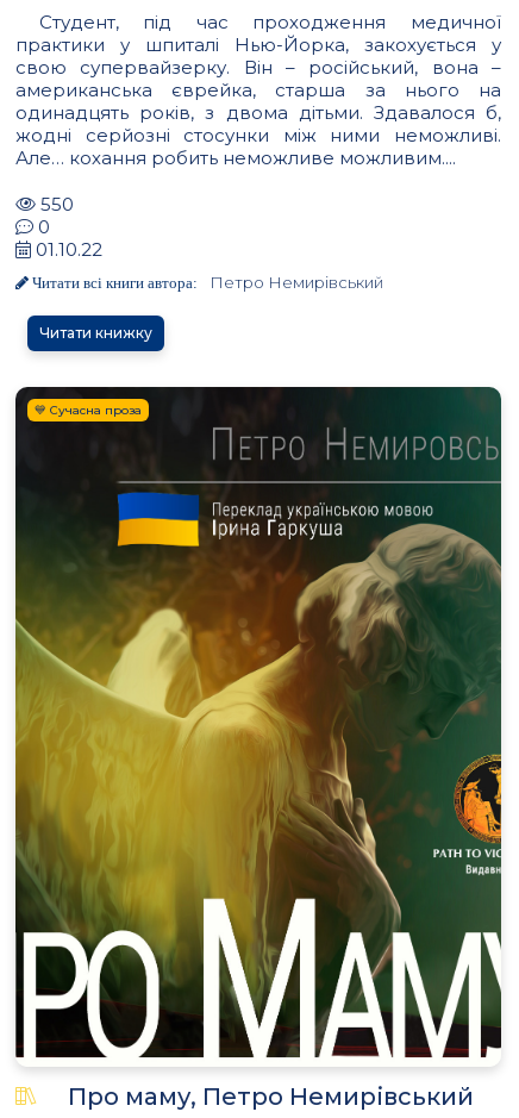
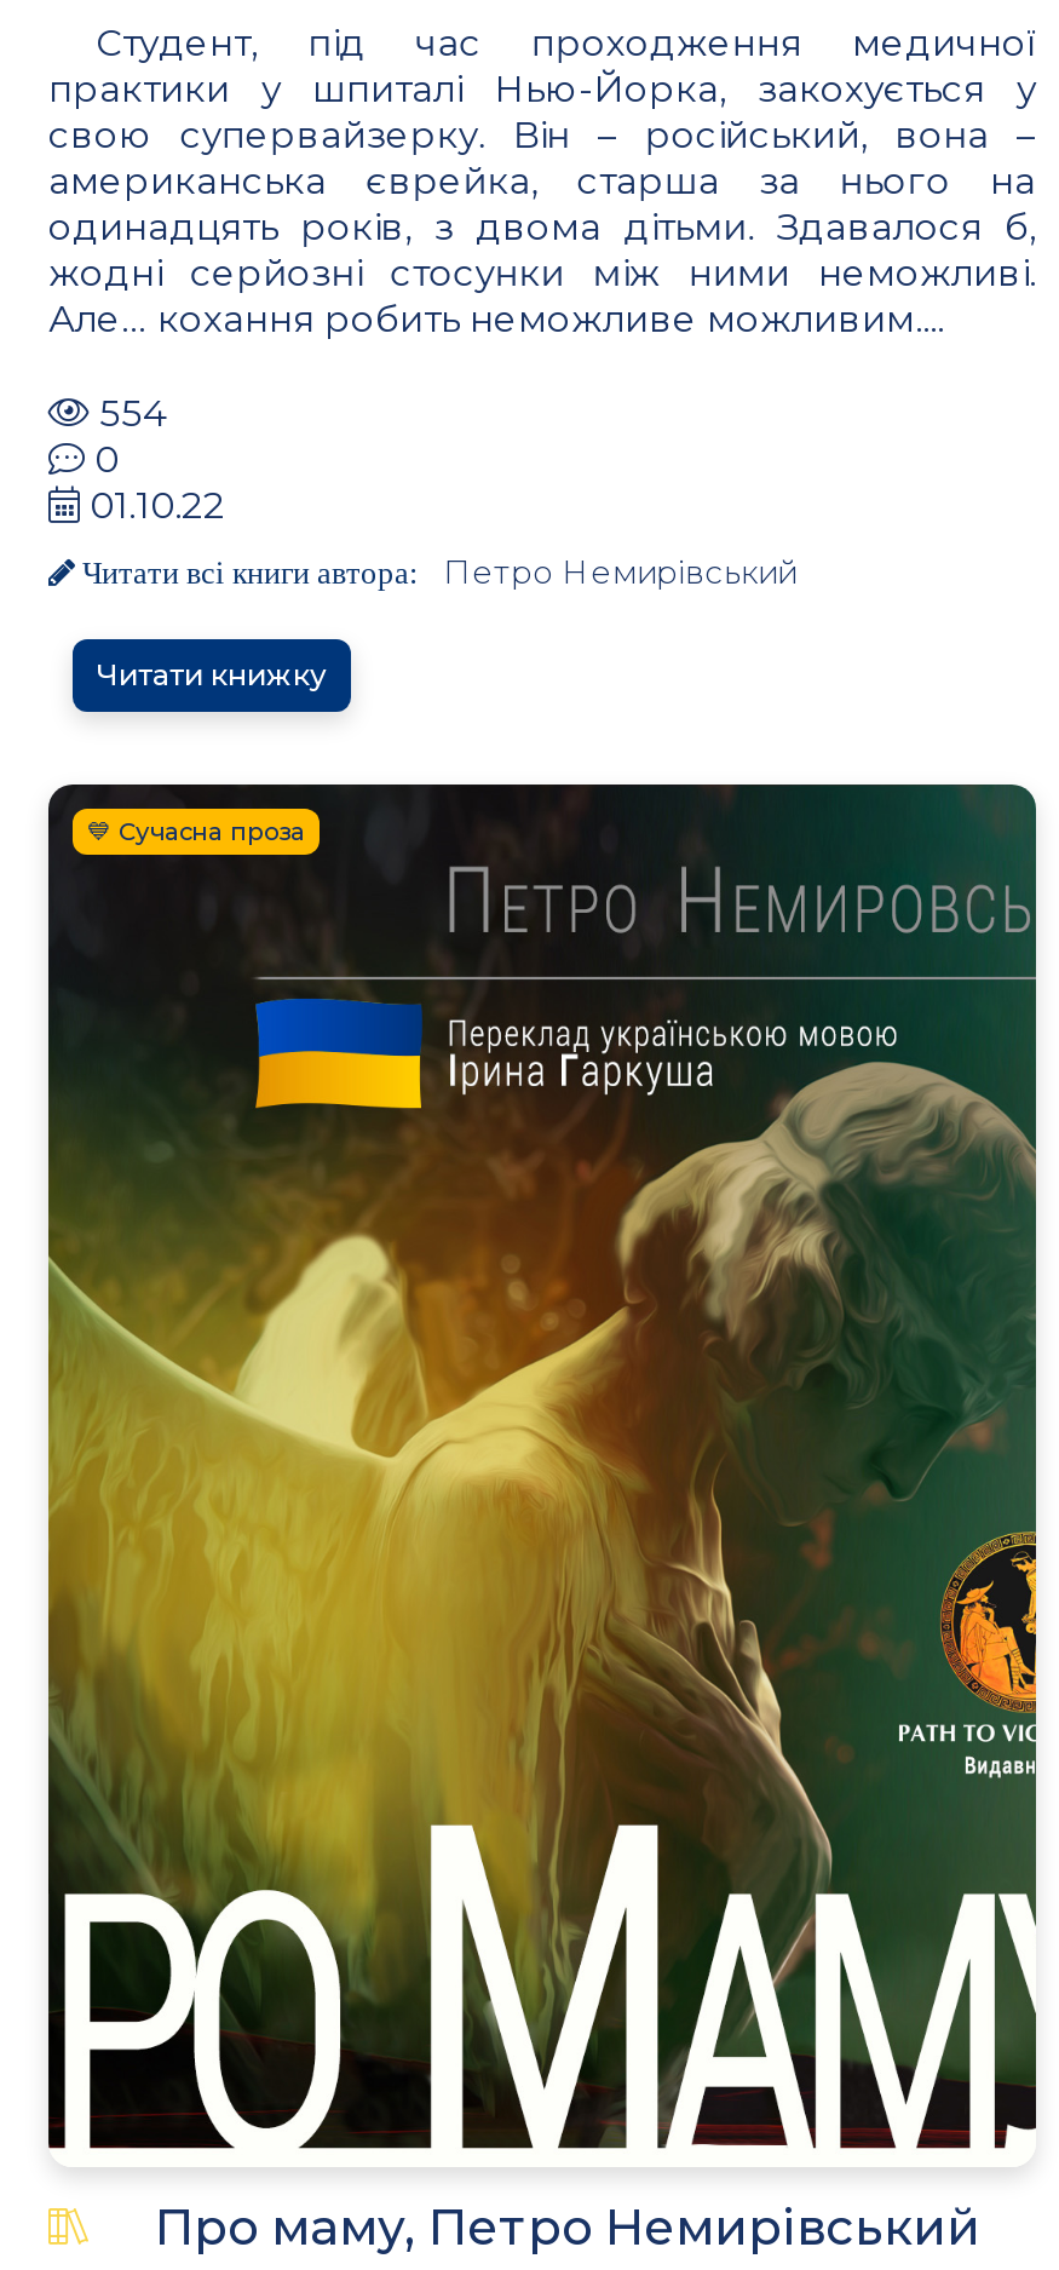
[36,192,74,215] 550 -> [90,389,167,435] 554

